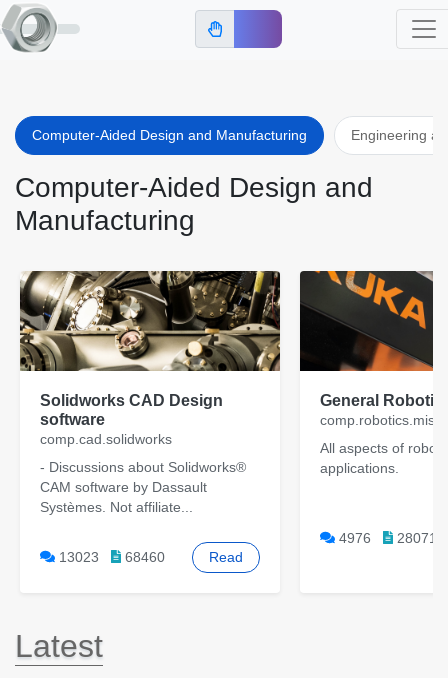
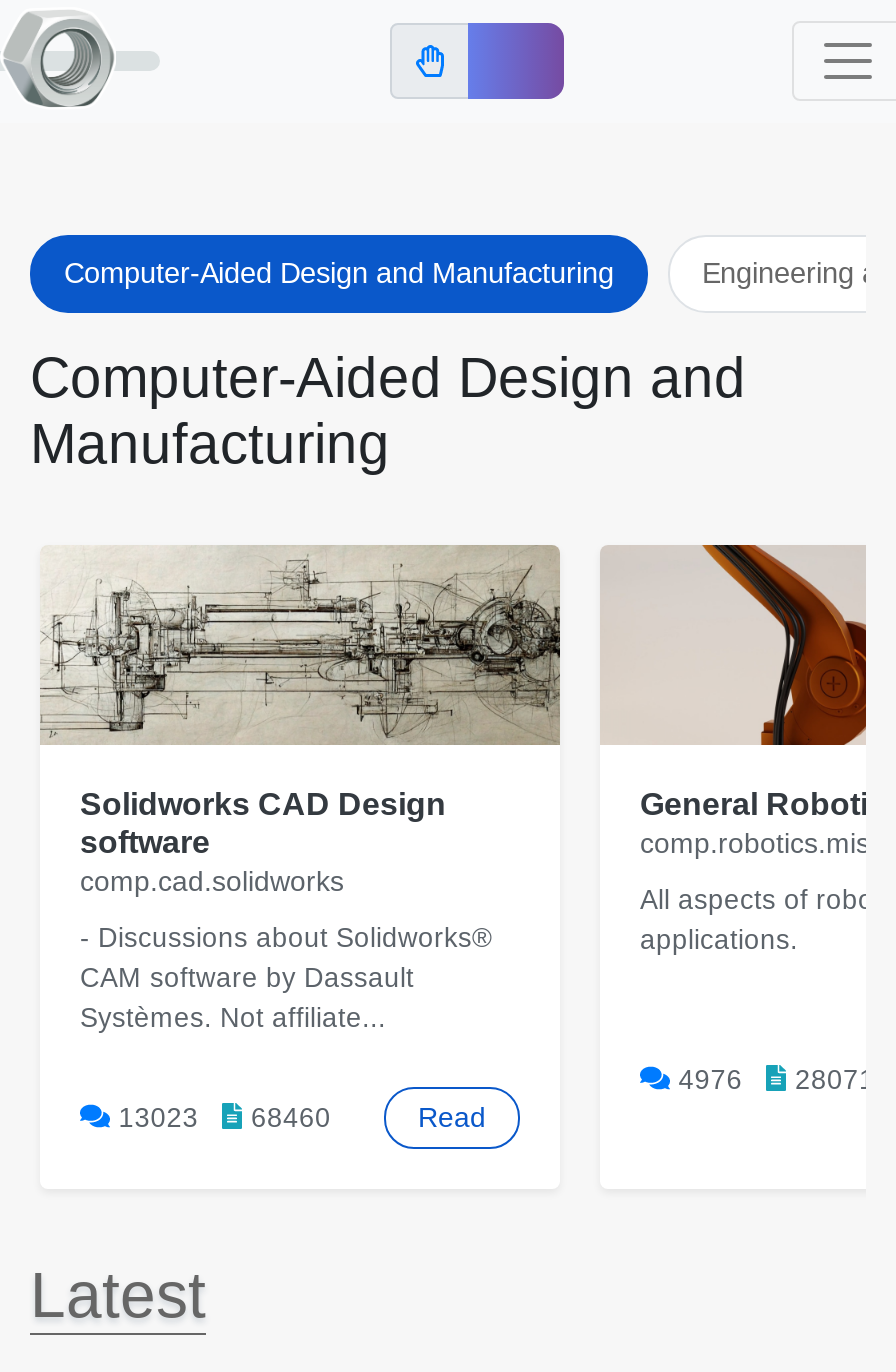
[19,270,281,372] [image] -> [40,545,560,745] [image]
[299,270,434,372] [image] -> [600,543,868,747] [image]

